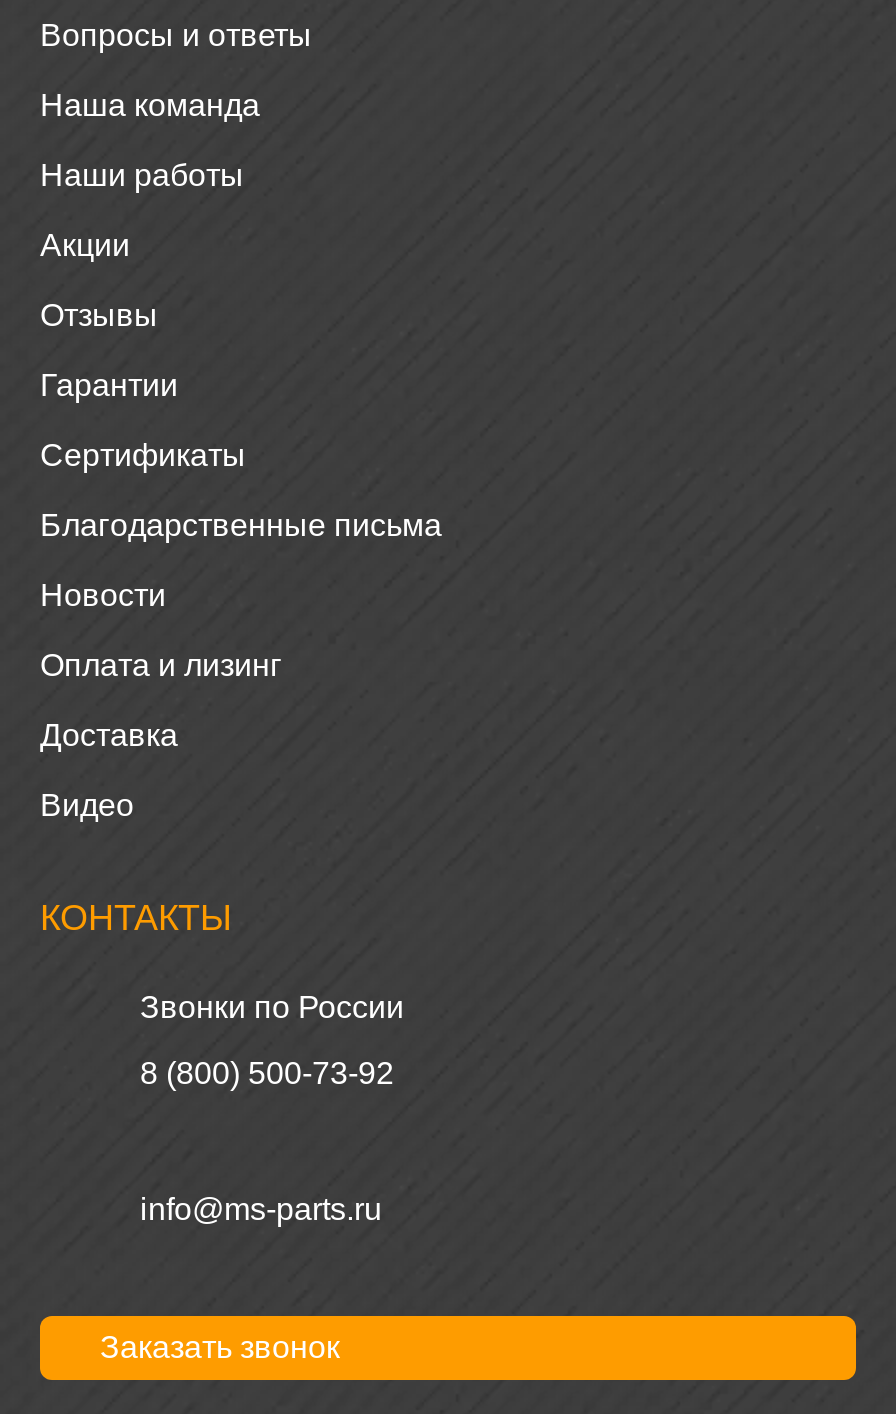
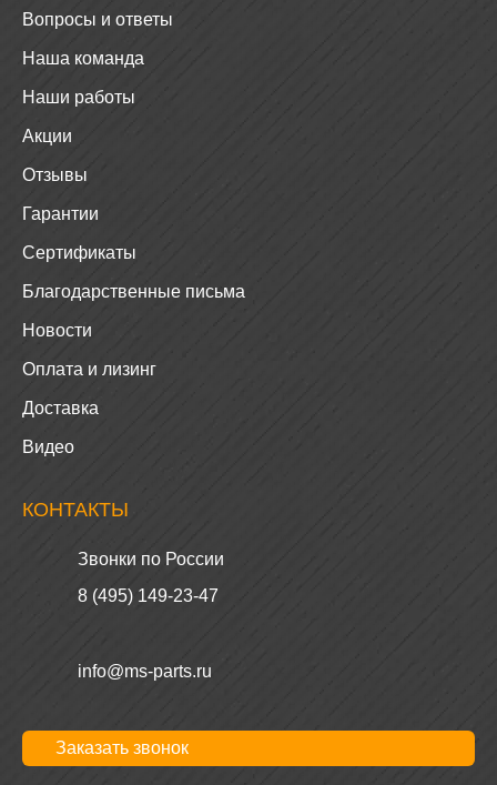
[140,1057,394,1091] 8 (800) 500-73-92 -> [78,587,219,605] 8 (495) 149-23-47

